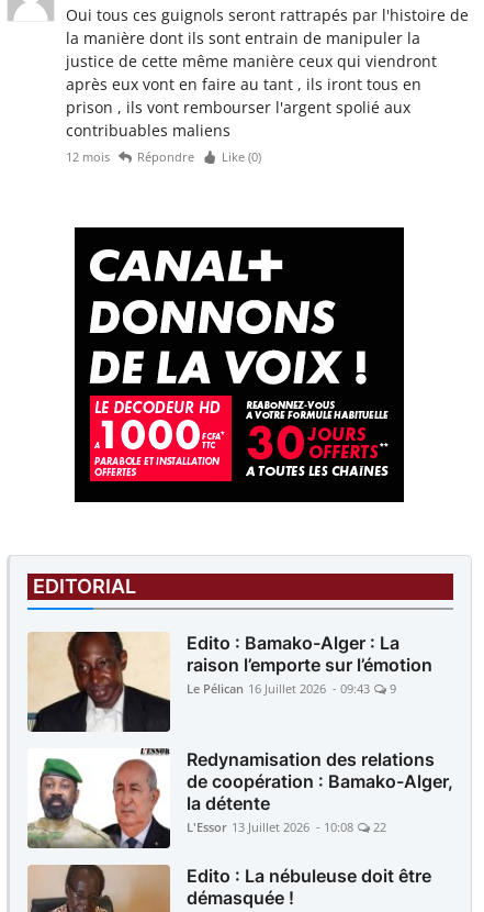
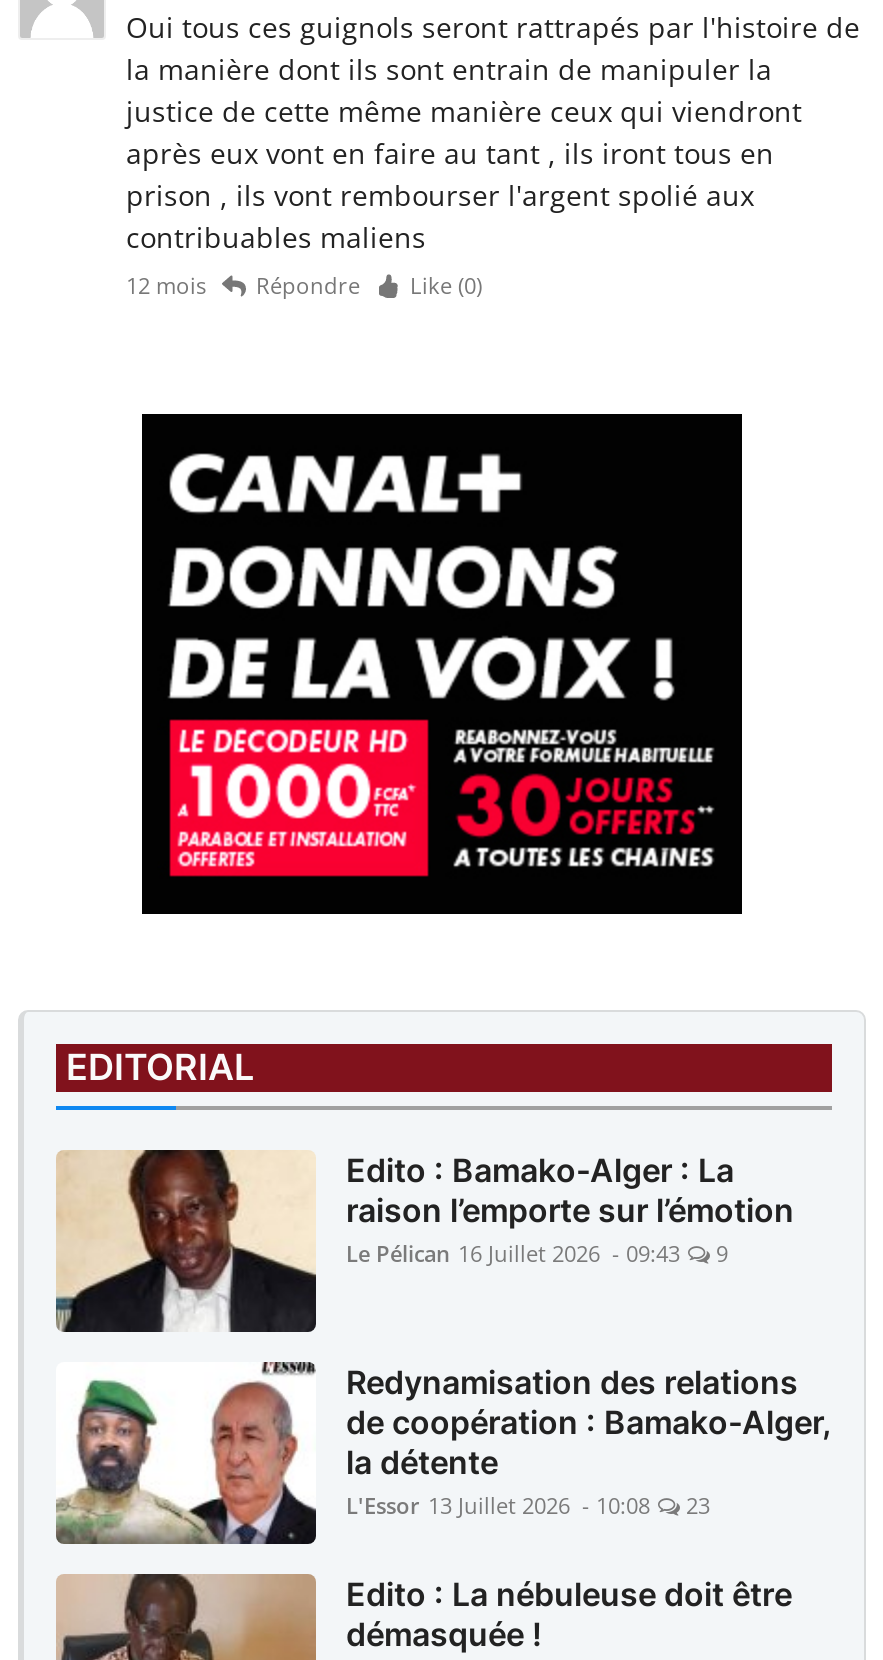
[187,819,386,835] L'Essor 13 Juillet 2026 - 10:08 22 -> [346,1491,710,1521] L'Essor 13 Juillet 2026 - 10:08 23

